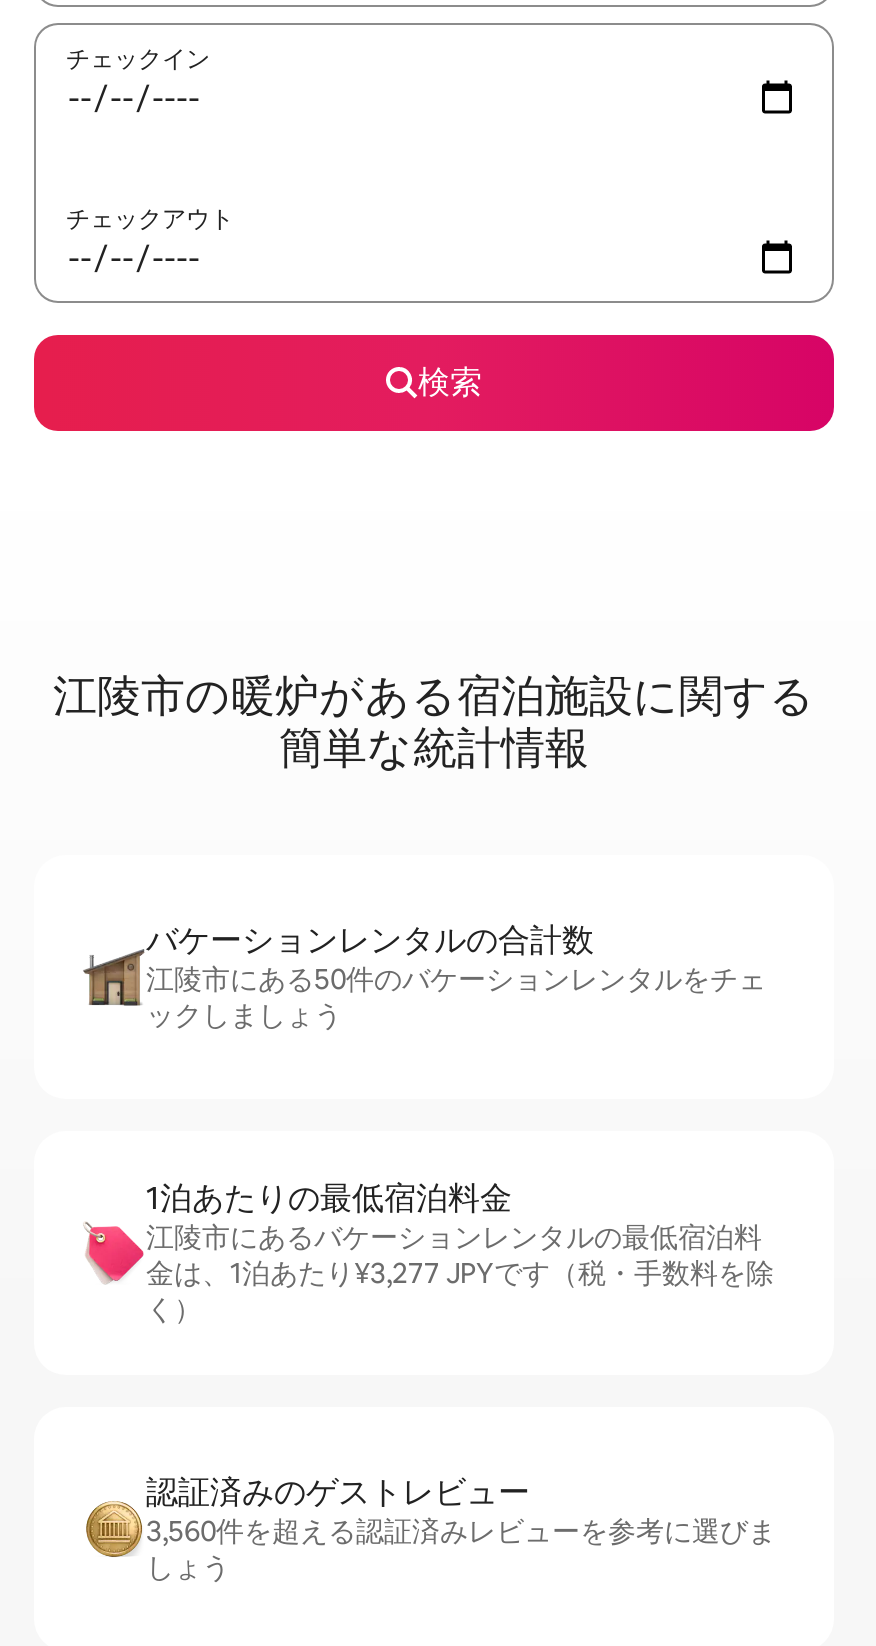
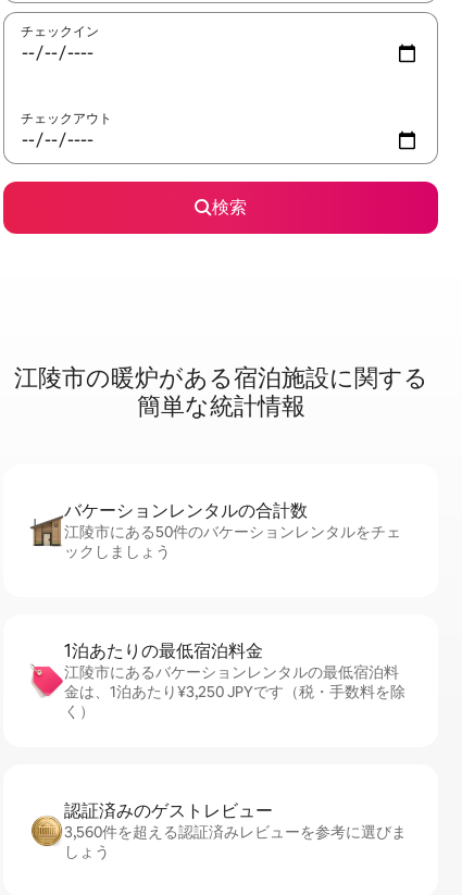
[146,1254,774,1290] 金は、1泊あたり¥3,277 JPYです（税・手数料を除 -> [64,682,405,702] 金は、1泊あたり¥3,250 JPYです（税・手数料を除

